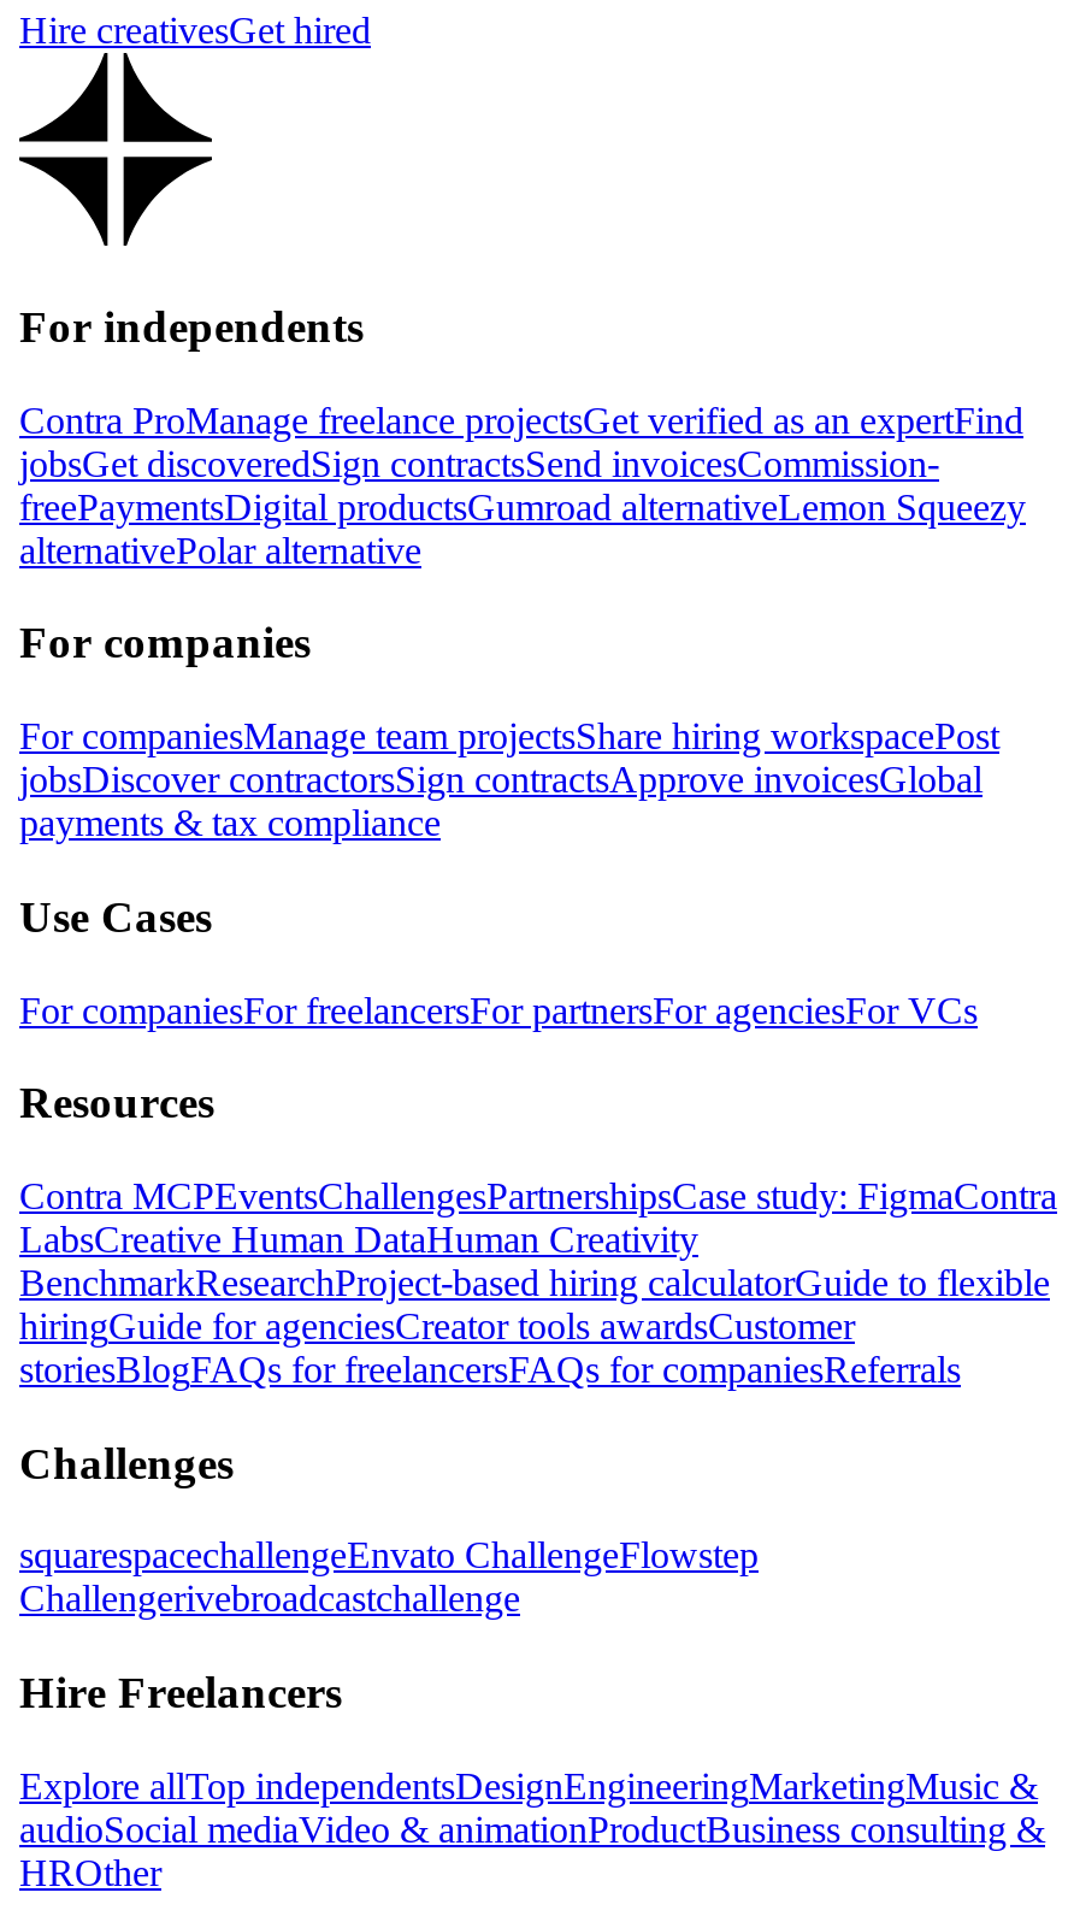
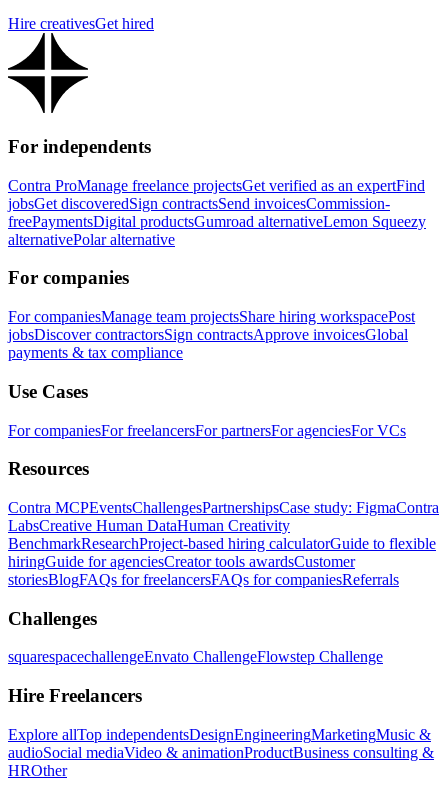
[19,1535,759,1619] squarespacechallengeEnvato ChallengeFlowstep | Challengerivebroadcastchallenge -> [8,648,383,665] squarespacechallengeEnvato ChallengeFlowstep Challenge

